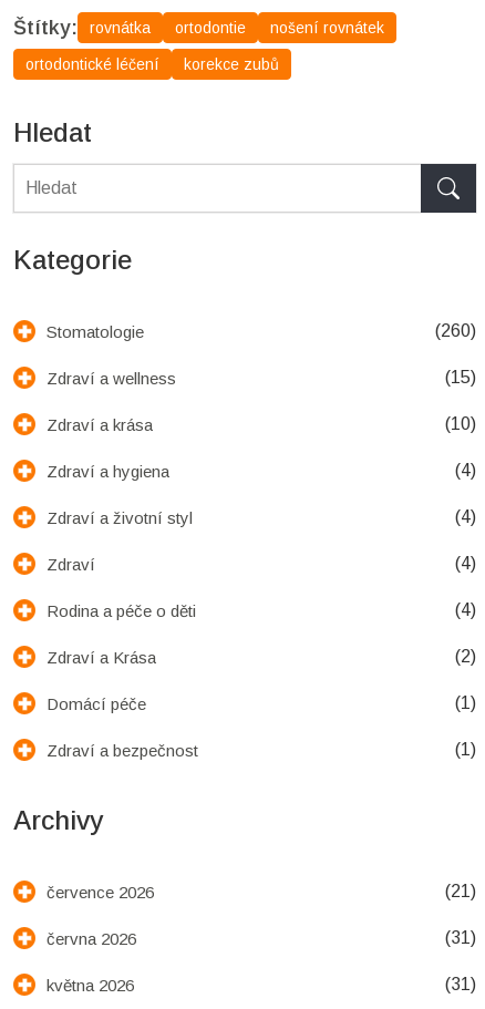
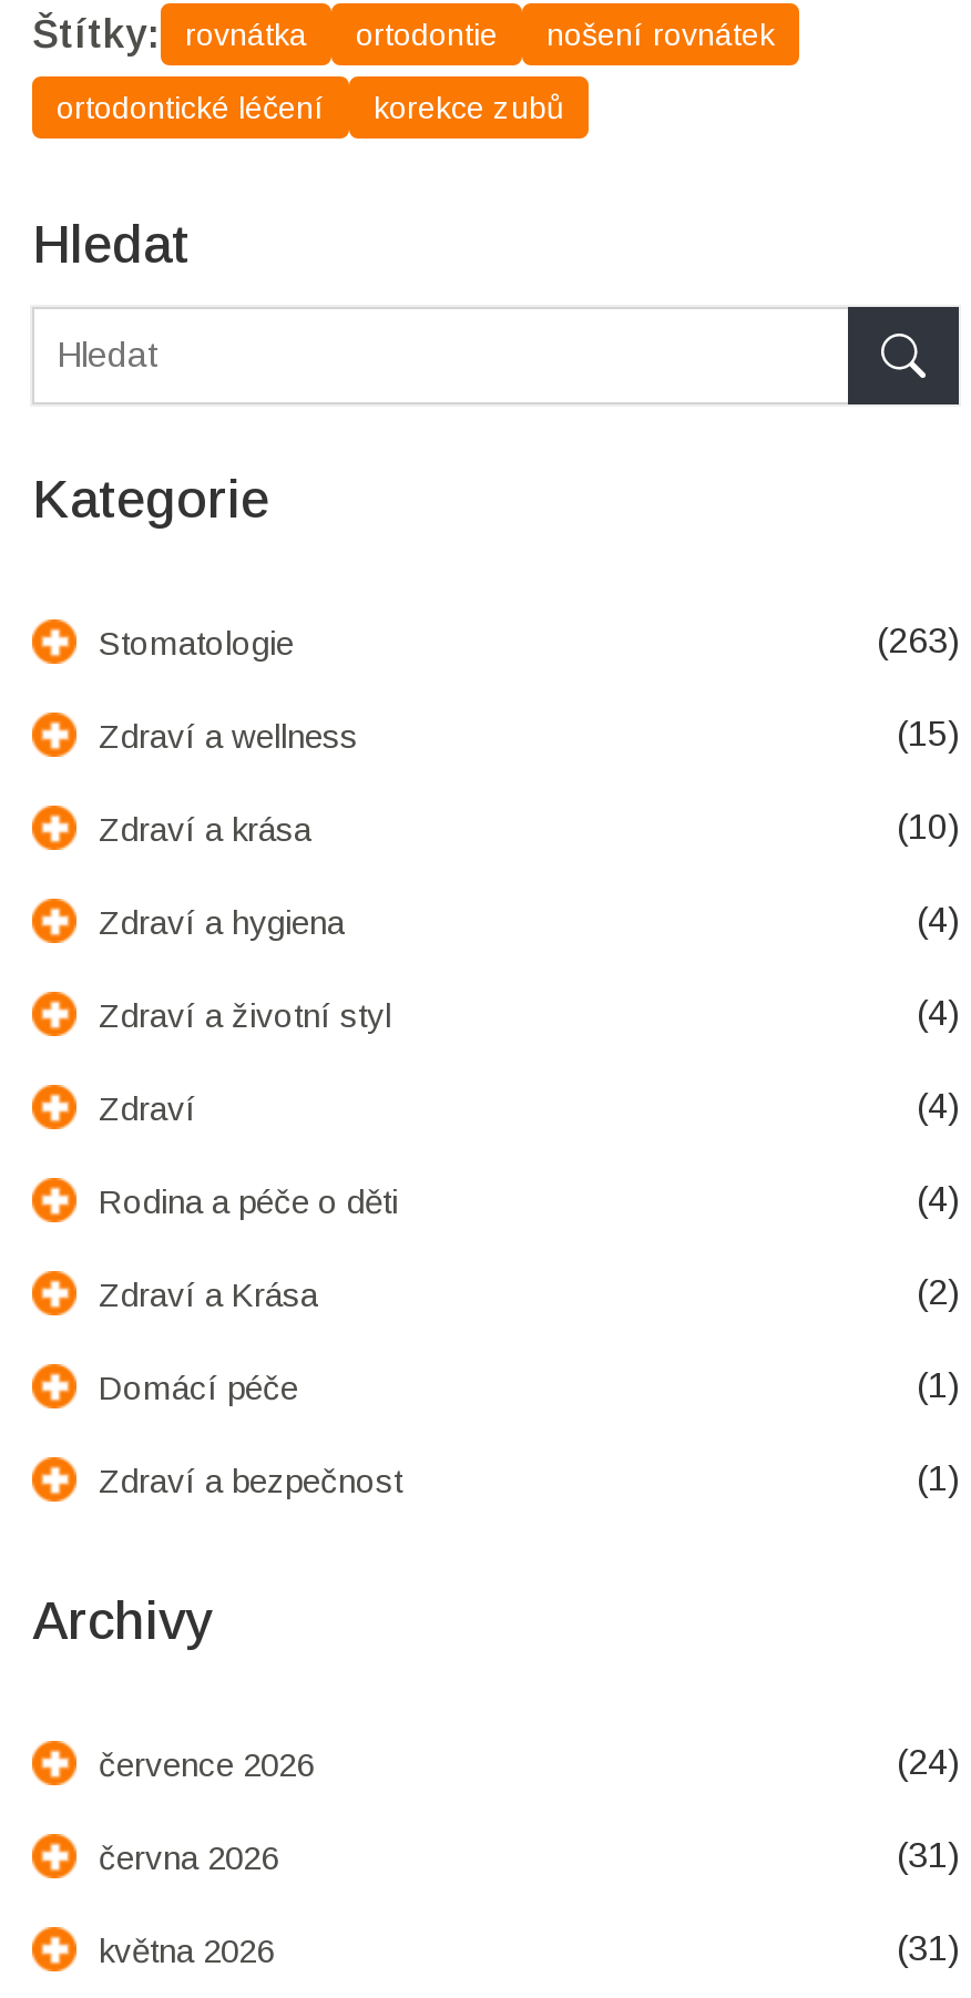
[435,322,476,340] (260) -> [877,623,959,660] (263)
[445,882,476,901] (21) -> [897,1744,959,1782] (24)

